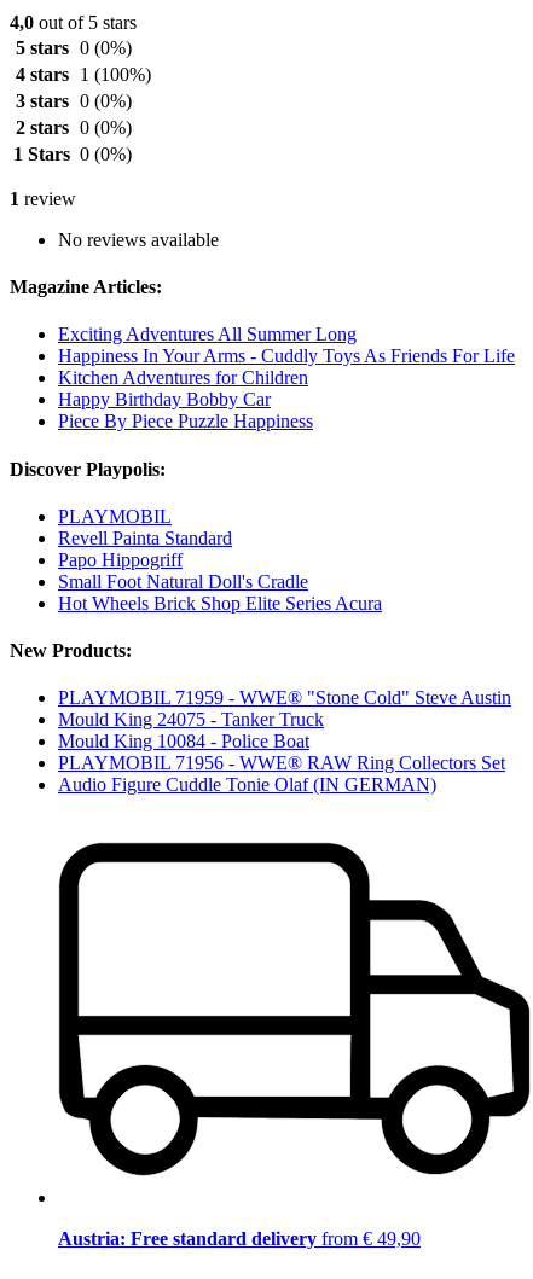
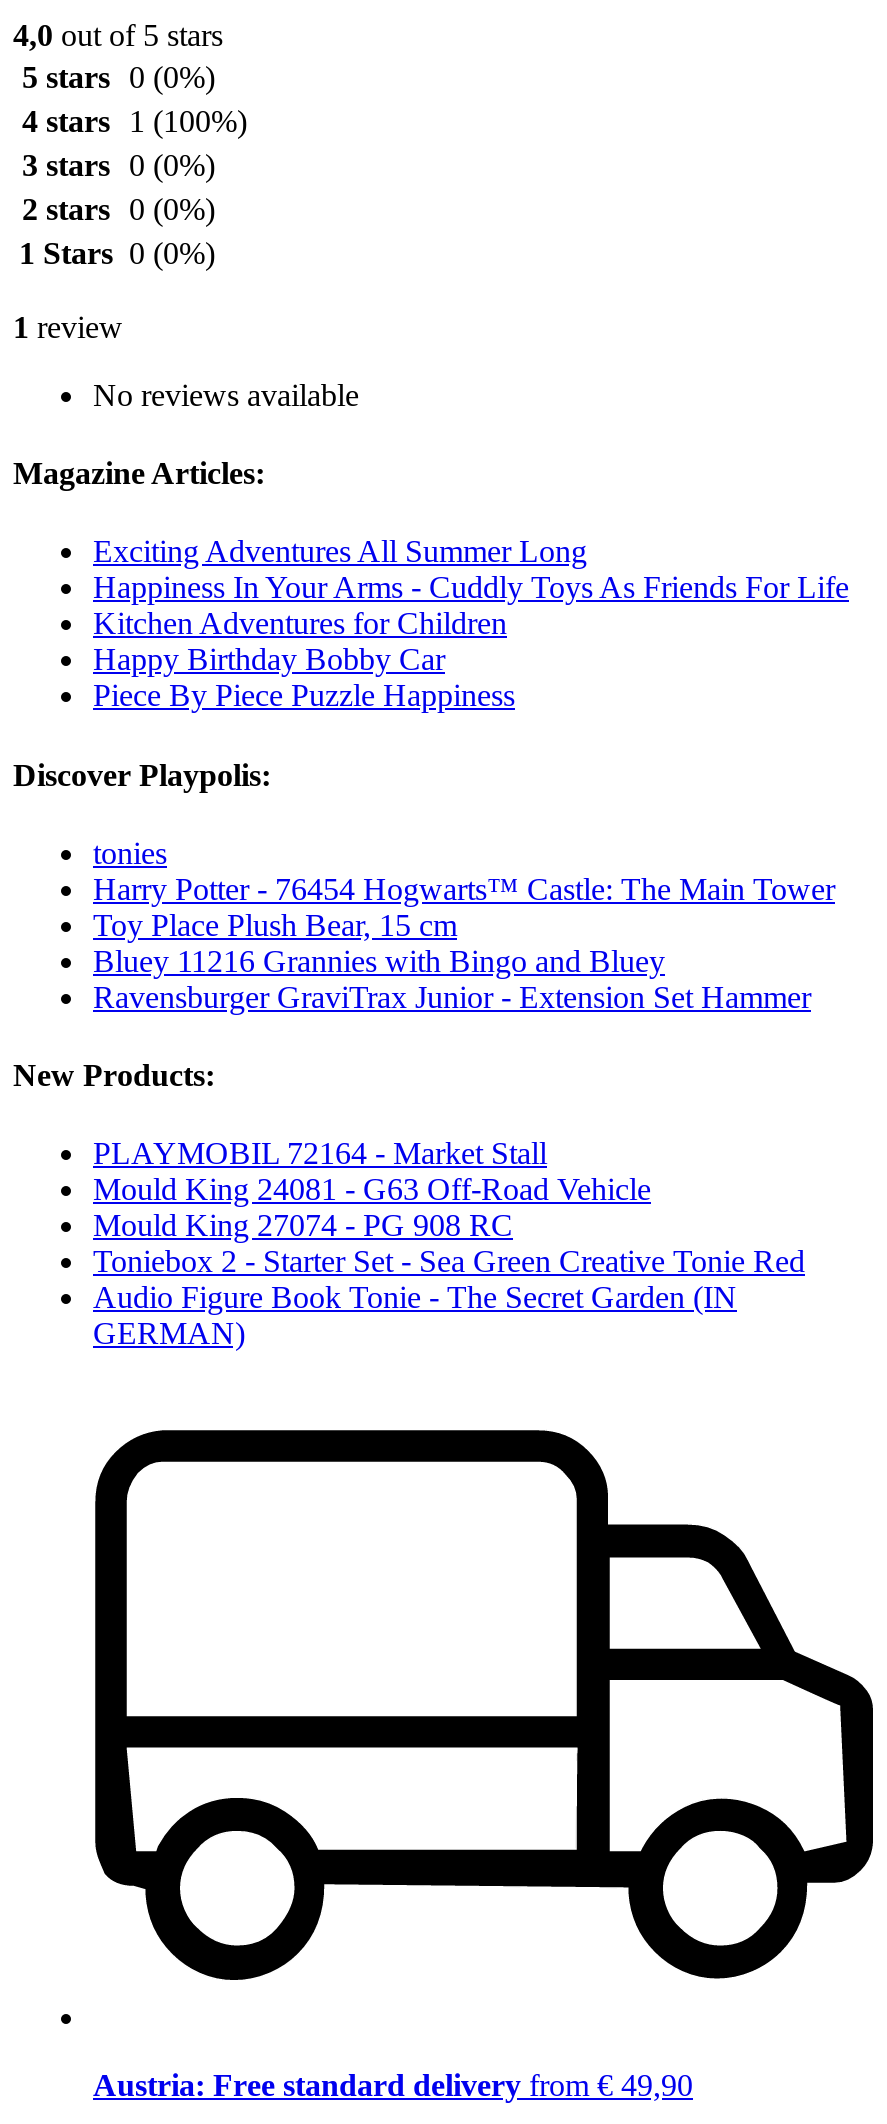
[58,506,382,613] PLAYMOBIL | Revell Painta Standard | Papo Hippogriff | Small Foot Natural Doll's Cradle | Hot Wheels Brick Shop Elite Series Acura -> [93,836,835,1014] tonies | Harry Potter - 76454 Hogwarts™ Castle: The Main Tower | Toy Place Plush Bear, 15 cm | Bluey 11216 Grannies with Bingo and Bluey | Ravensburger GraviTrax Junior - Extension Set Hammer
[58,688,511,795] PLAYMOBIL 71959 - WWE® "Stone Cold" Steve Austin | Mould King 24075 - Tanker Truck | Mould King 10084 - Police Boat | PLAYMOBIL 71956 - WWE® RAW Ring Collectors Set | Audio Figure Cuddle Tonie Olaf (IN GERMAN) -> [93,1137,805,1351] PLAYMOBIL 72164 - Market Stall | Mould King 24081 - G63 Off-Road Vehicle | Mould King 27074 - PG 908 RC | Toniebox 2 - Starter Set - Sea Green Creative Tonie Red | Audio Figure Book Tonie - The Secret Garden (IN | GERMAN)

